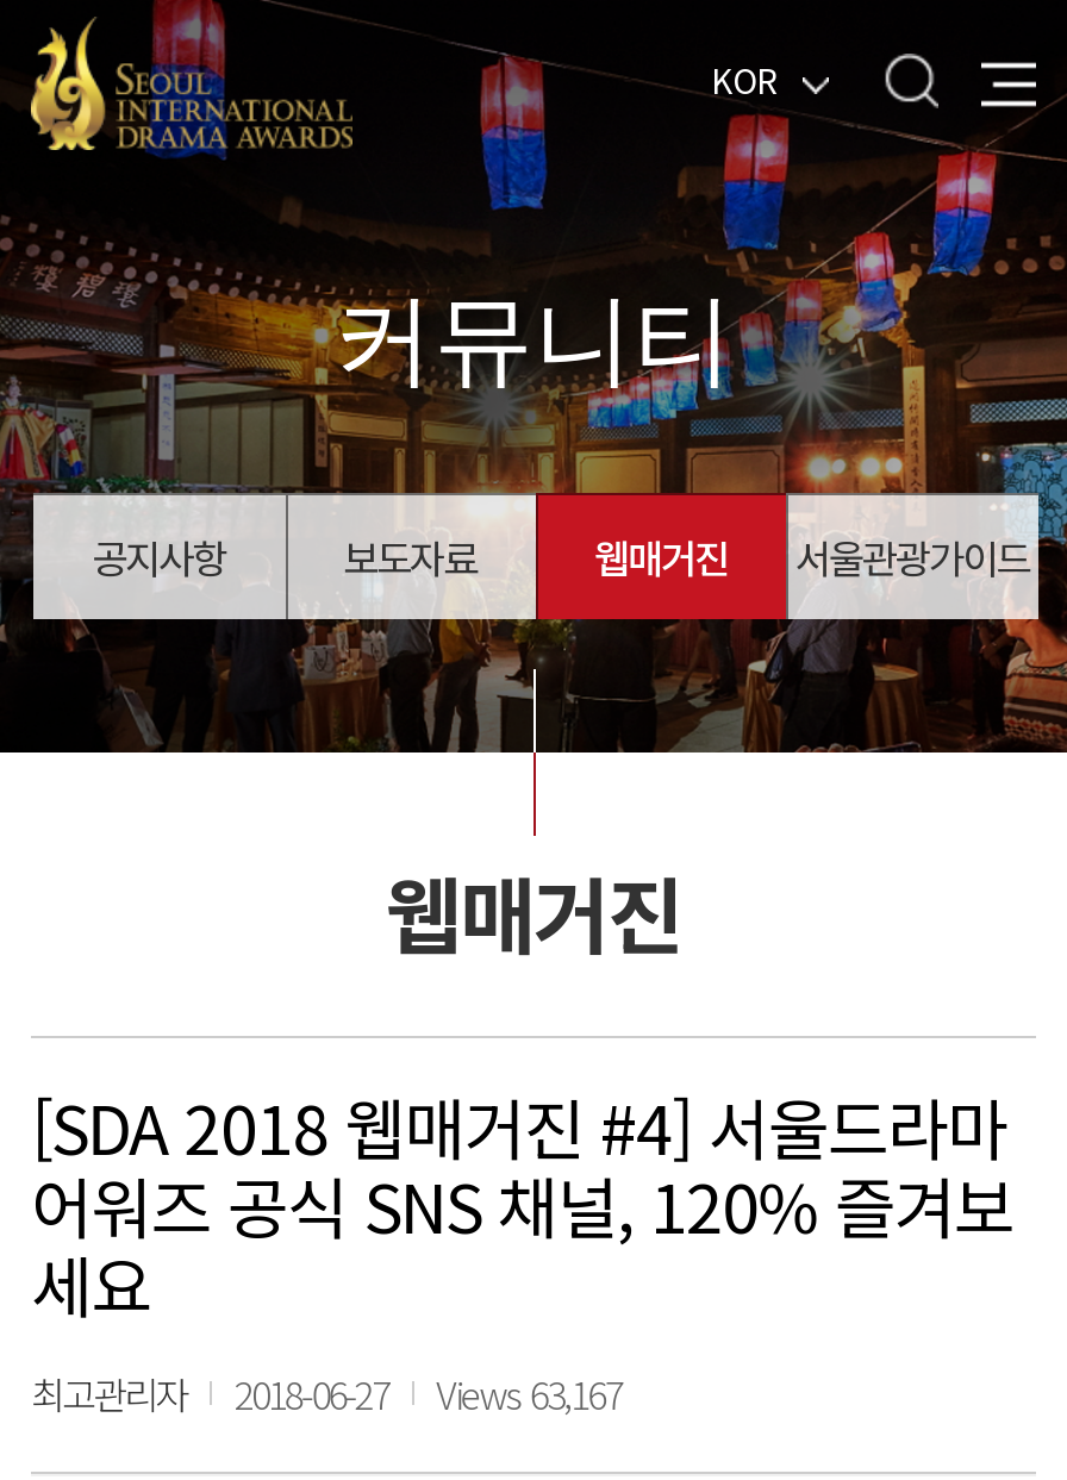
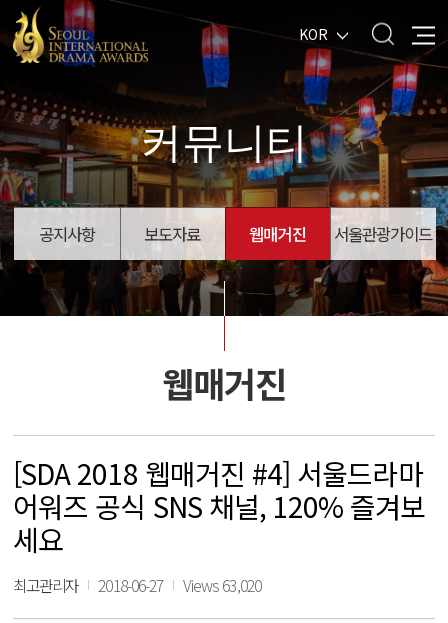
[31,1366,621,1421] 최고관리자 2018-06-27 Views 63,167 -> [13,574,261,597] 최고관리자 2018-06-27 Views 63,020

